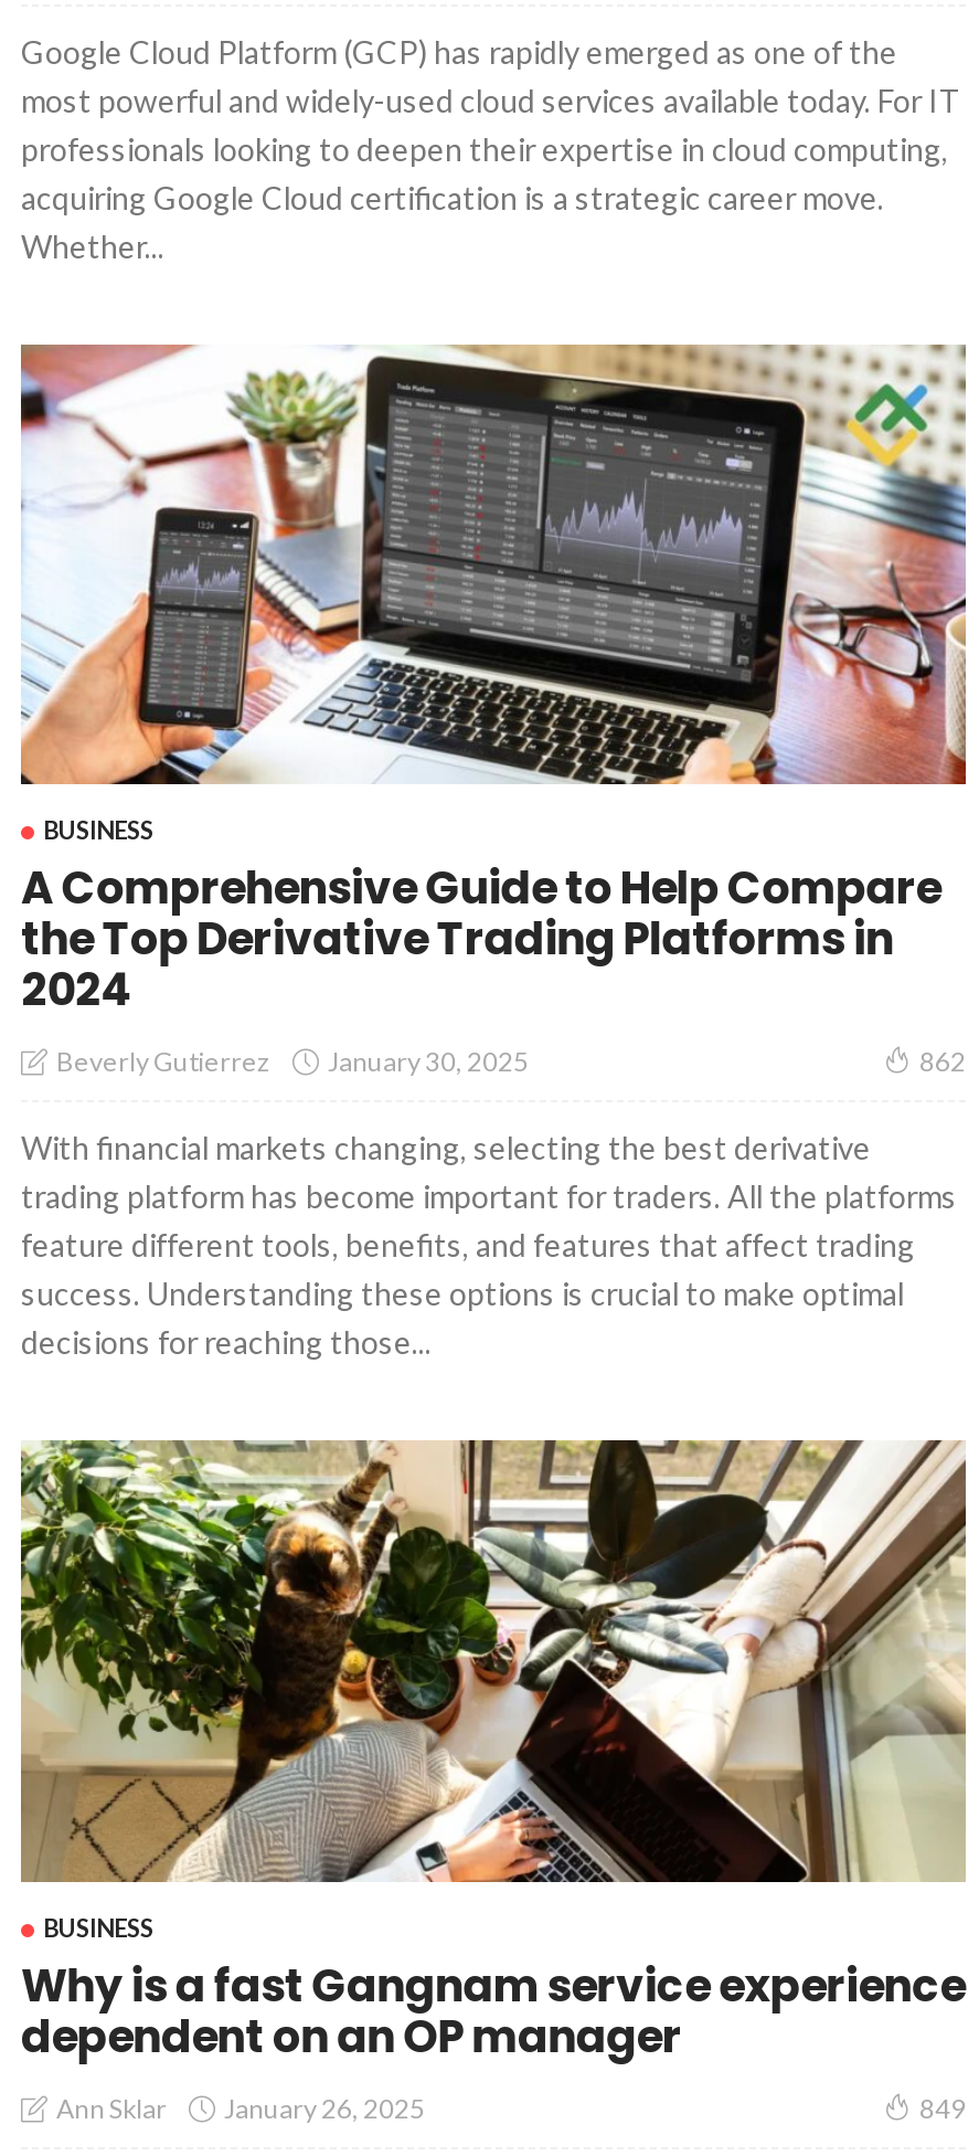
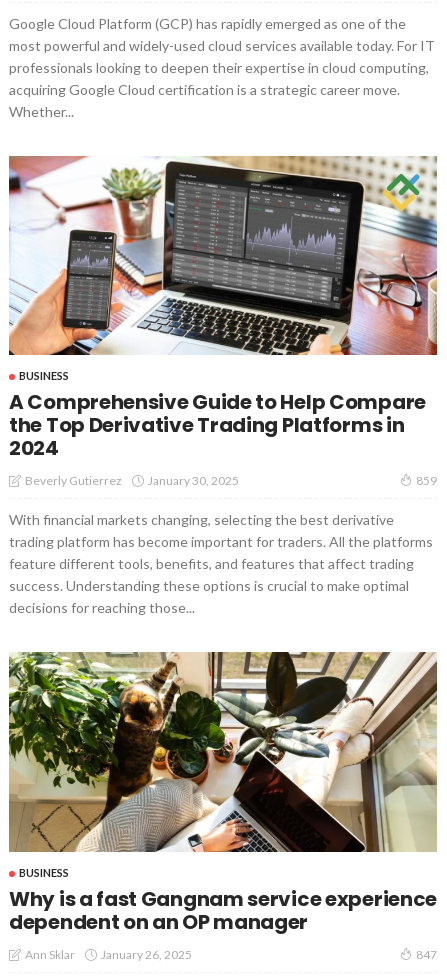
[919,1046,966,1079] 862 -> [416,473,437,488] 859
[919,2092,966,2125] 849 -> [416,947,437,962] 847

